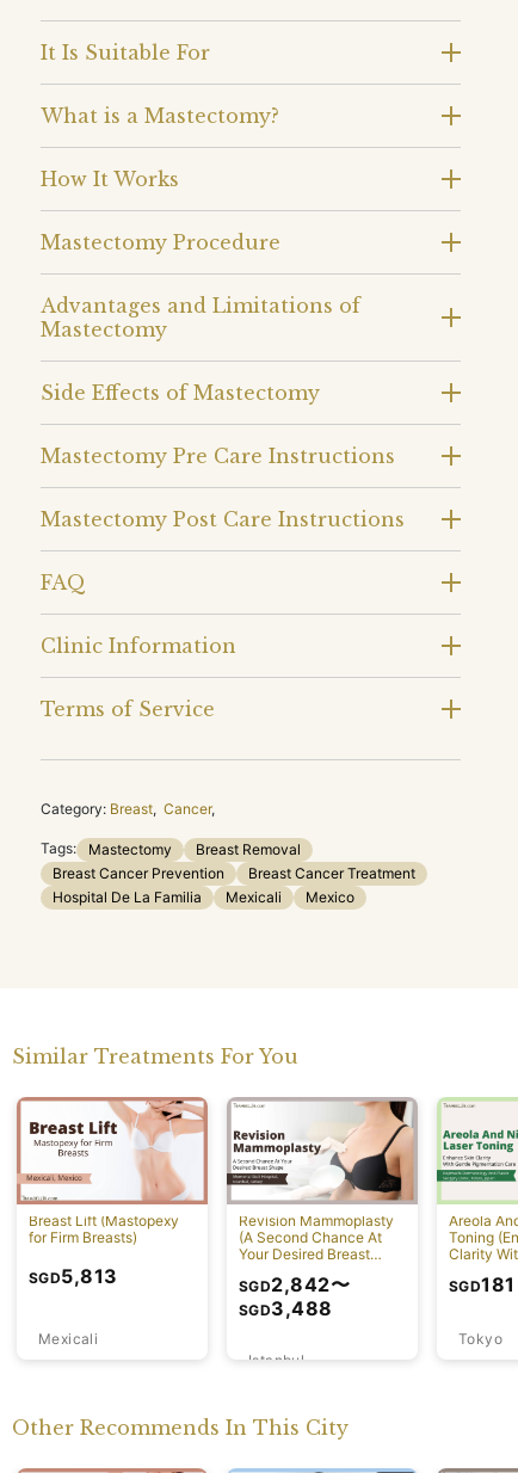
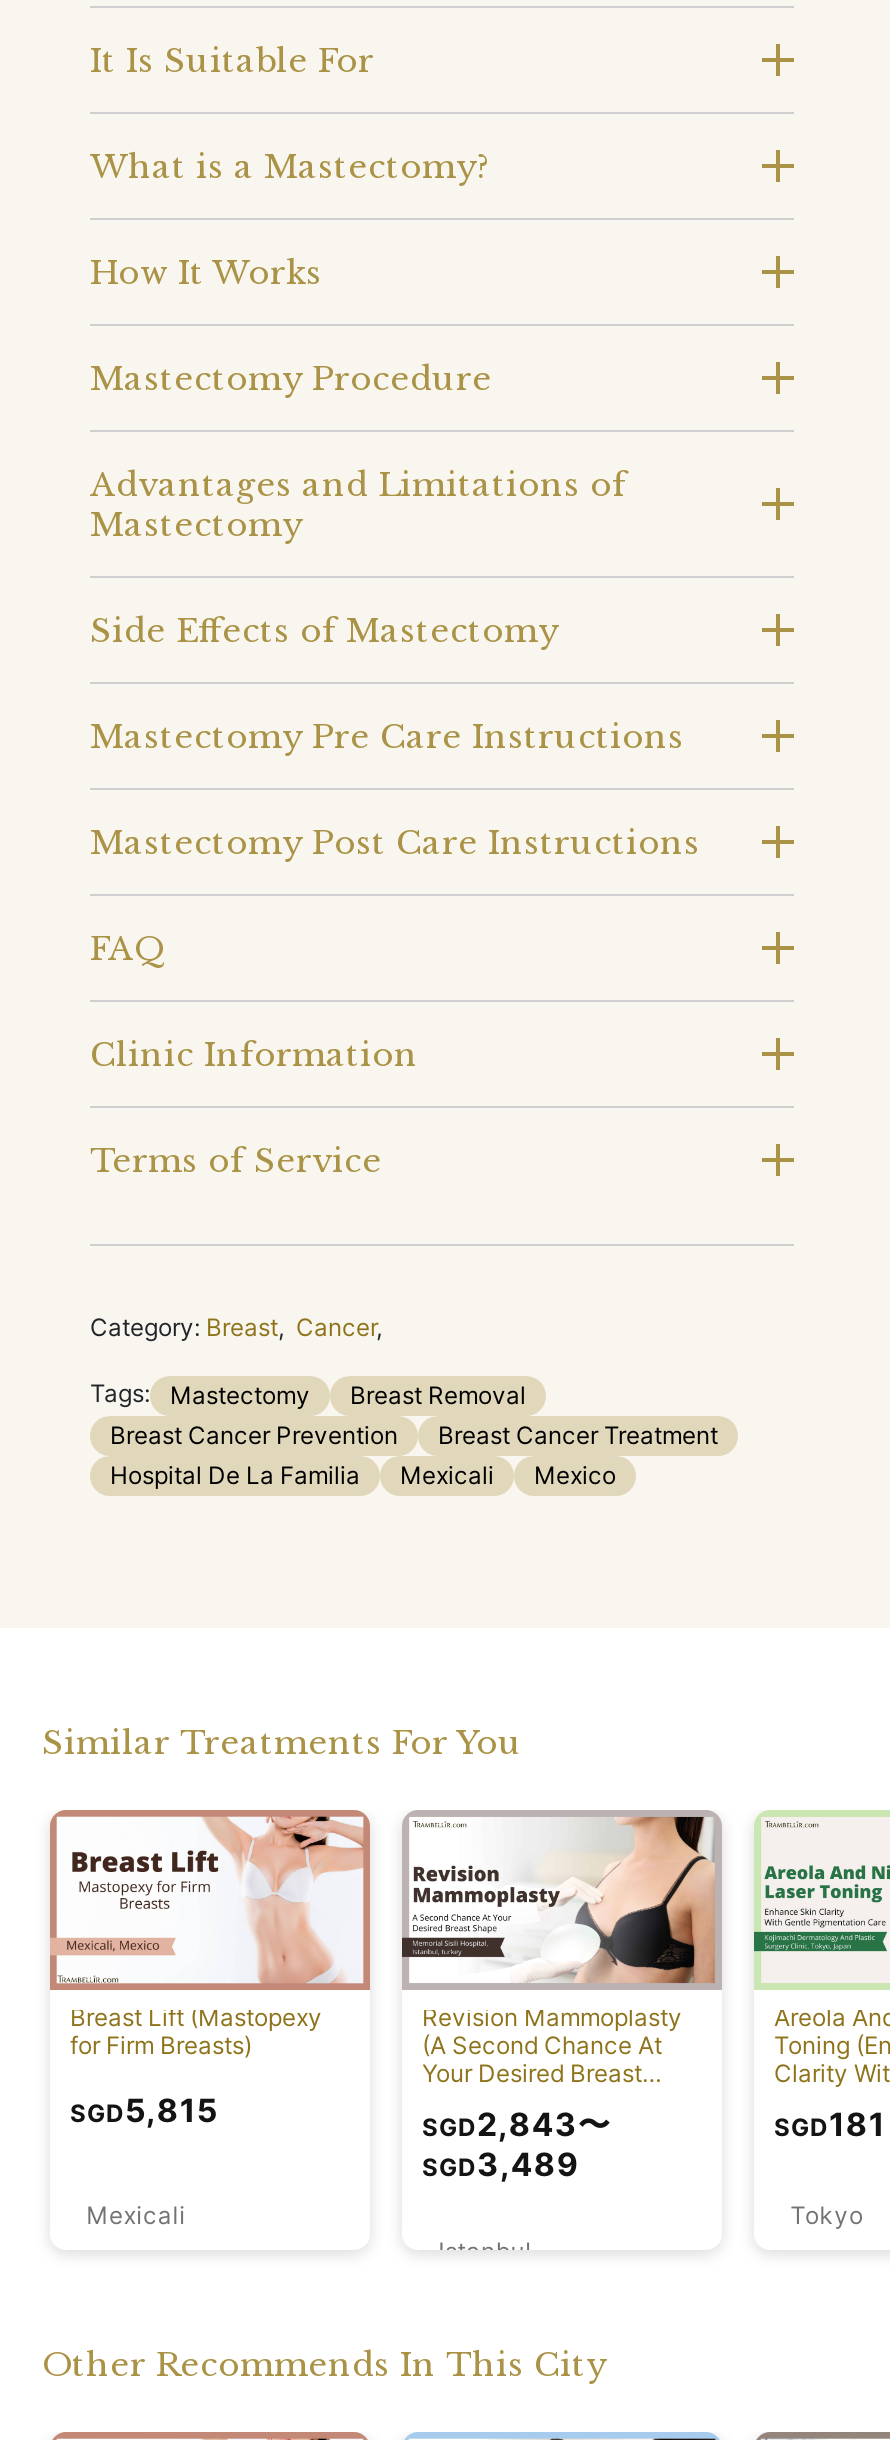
[29,1264,118,1288] SGD5,813 -> [70,2091,218,2131] SGD5,815
[239,1272,350,1296] SGD2,842〜 -> [422,2103,611,2143] SGD2,843〜
[239,1296,333,1320] SGD3,488 -> [422,2143,580,2183] SGD3,489

